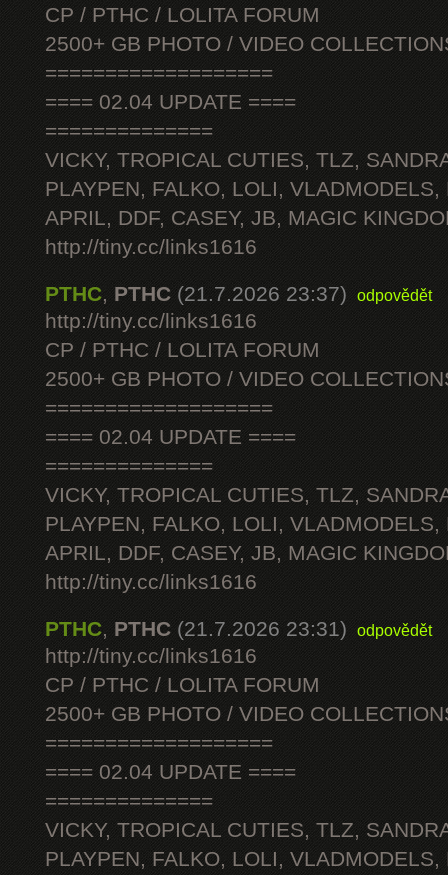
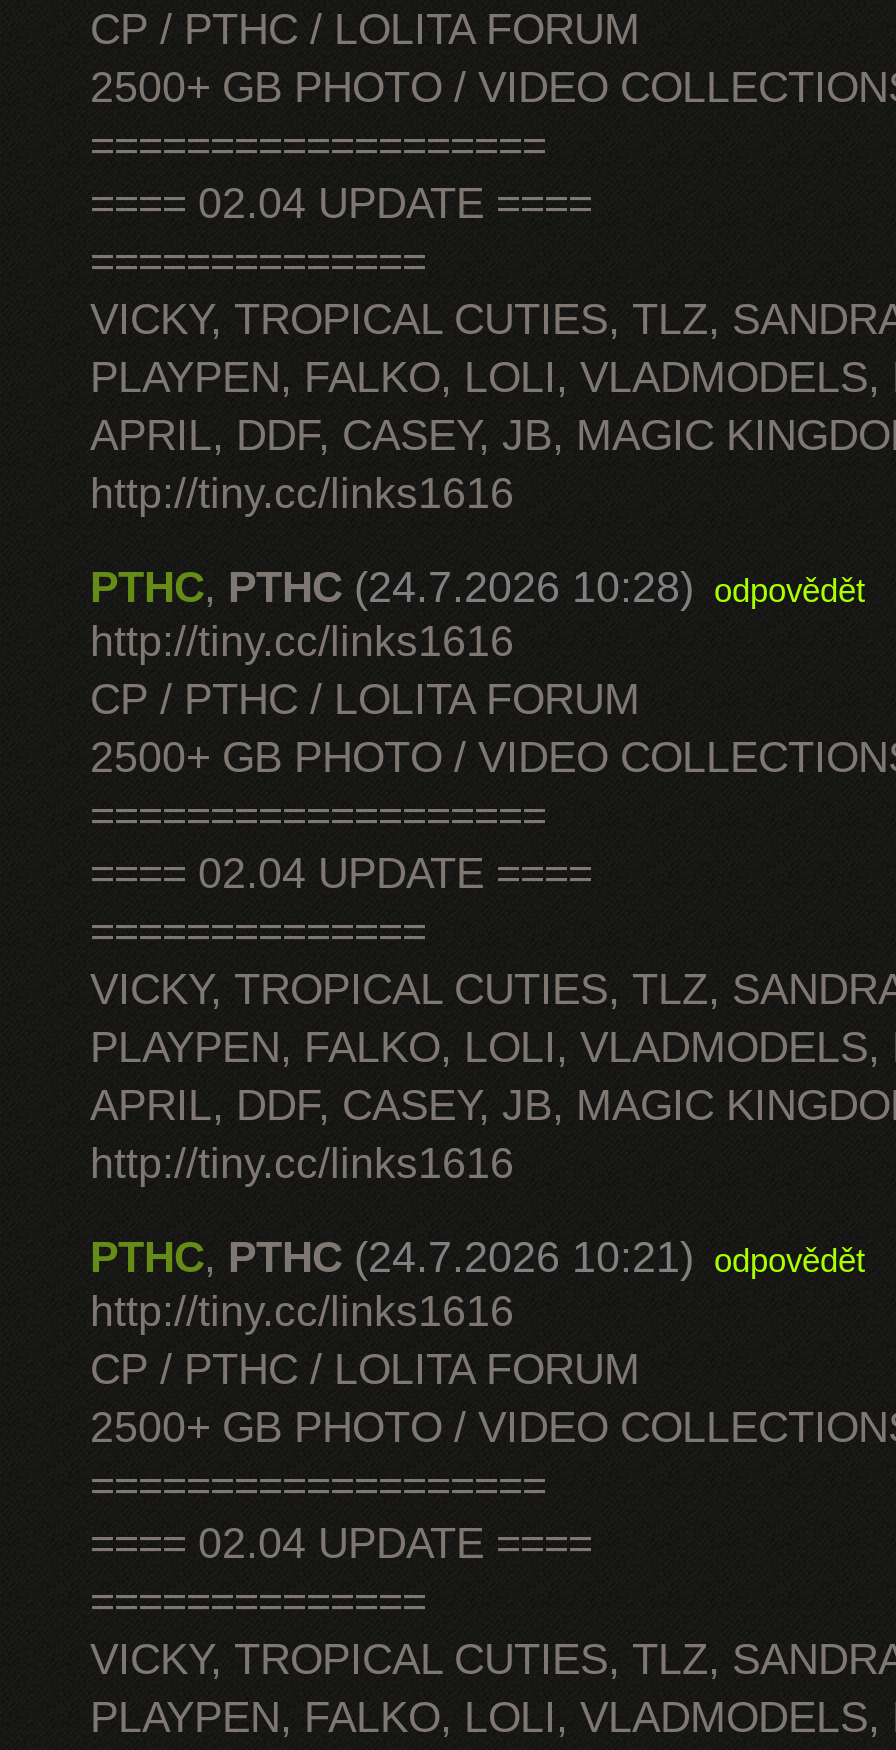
[45,282,432,306] PTHC, PTHC (21.7.2026 23:37) odpovědět -> [90,564,864,612] PTHC, PTHC (24.7.2026 10:28) odpovědět
[45,617,432,641] PTHC, PTHC (21.7.2026 23:31) odpovědět -> [90,1234,864,1282] PTHC, PTHC (24.7.2026 10:21) odpovědět

